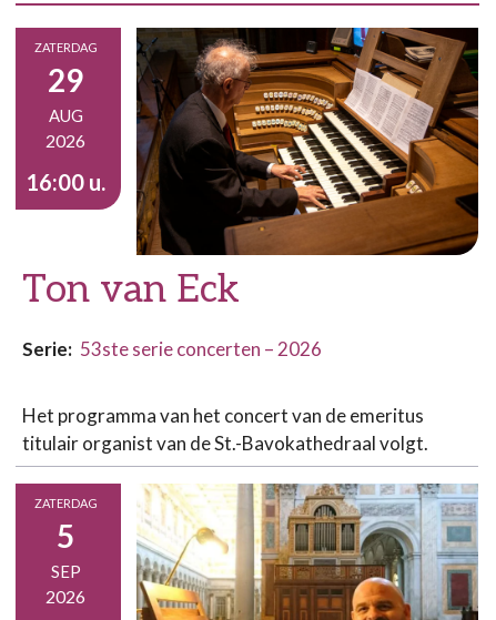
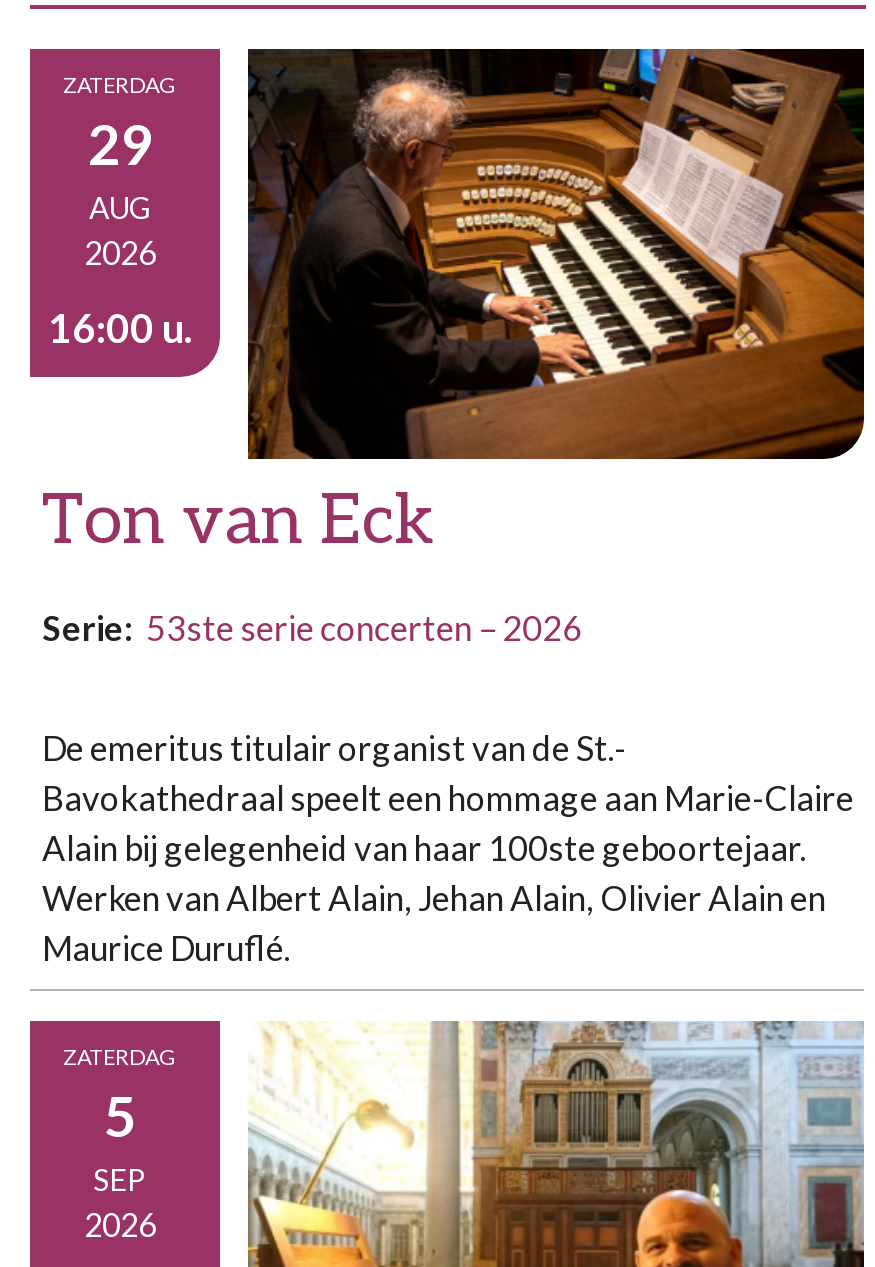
[22,404,428,455] Het programma van het concert van de emeritus | titulair organist van de St.-Bavokathedraal volgt. -> [42,727,854,969] De emeritus titulair organist van de St.- | Bavokathedraal speelt een hommage aan Marie-Claire | Alain bij gelegenheid van haar 100ste geboortejaar. | Werken van Albert Alain, Jehan Alain, Olivier Alain en | Maurice Duruflé.

